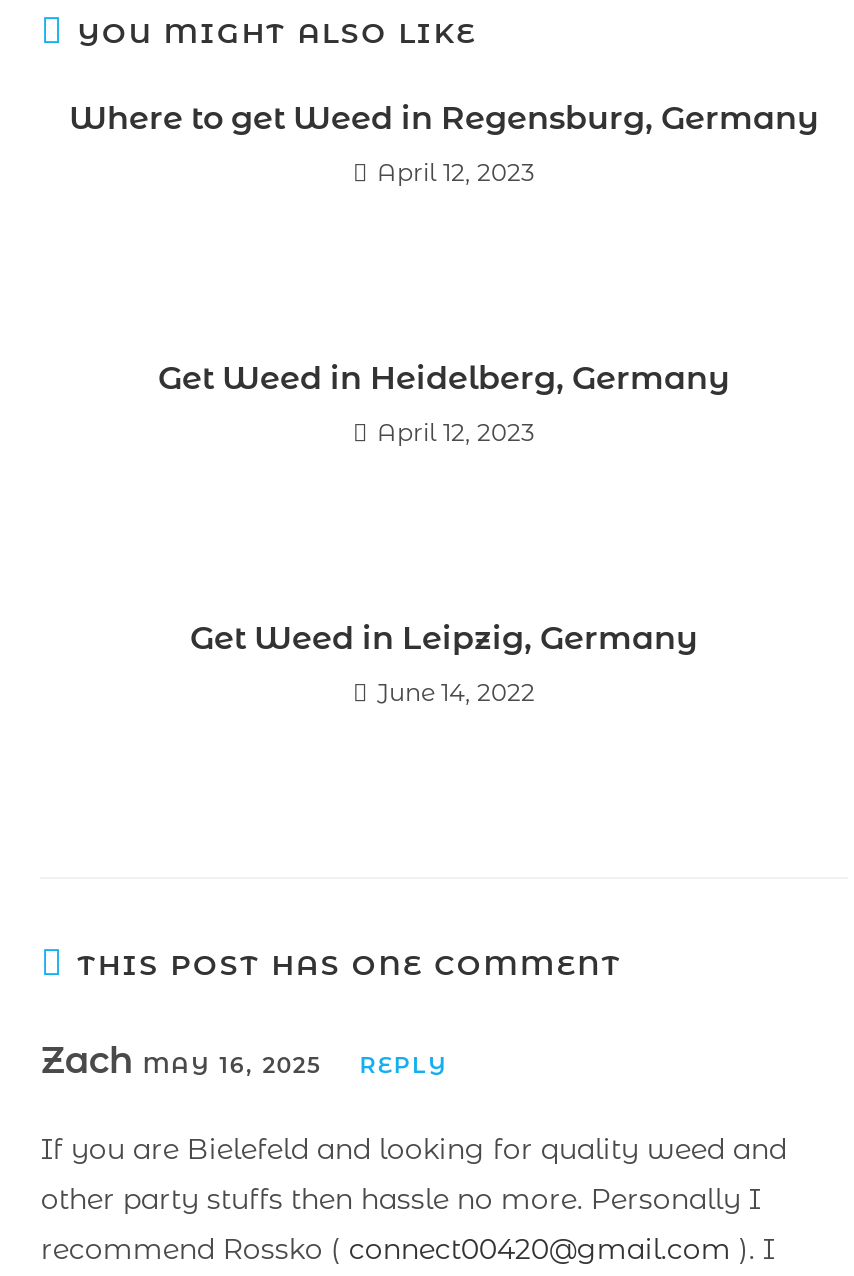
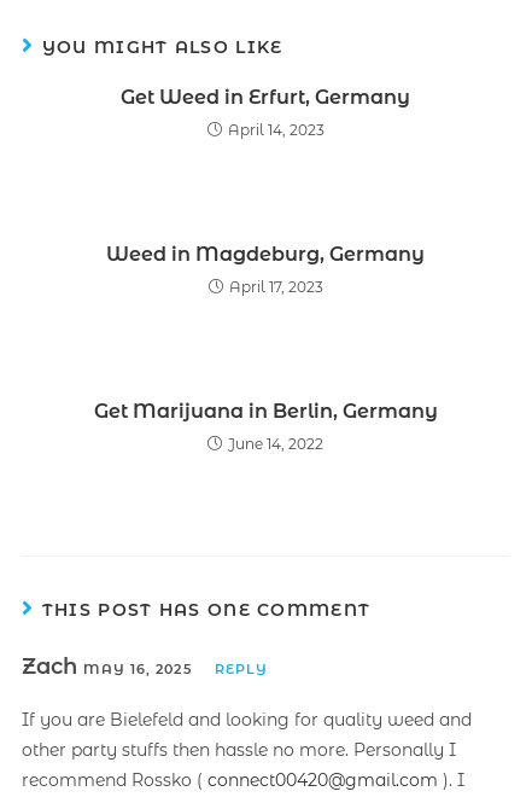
[69,99,819,137] Where to get Weed in Regensburg, Germany -> [121,86,410,109] Get Weed in Erfurt, Germany
[377,157,535,187] April 12, 2023 -> [227,121,324,139] April 14, 2023
[158,359,730,397] Get Weed in Heidelberg, Germany -> [106,243,425,266] Weed in Magdeburg, Germany
[377,417,535,447] April 12, 2023 -> [229,278,323,296] April 17, 2023
[190,619,698,657] Get Weed in Leipzig, Germany -> [93,400,437,423] Get Marijuana in Berlin, Germany

